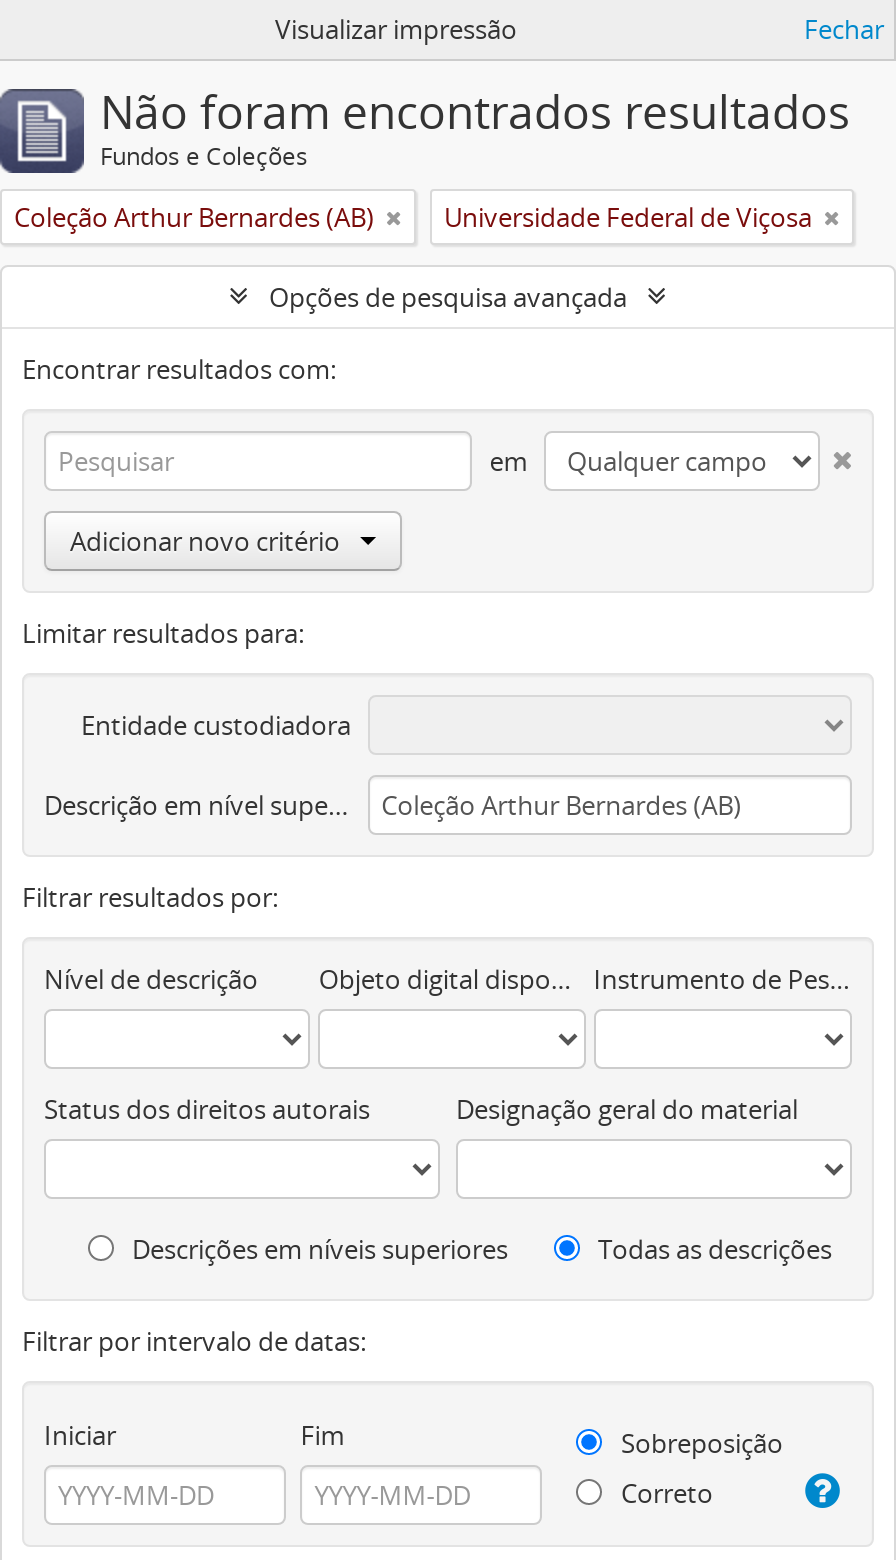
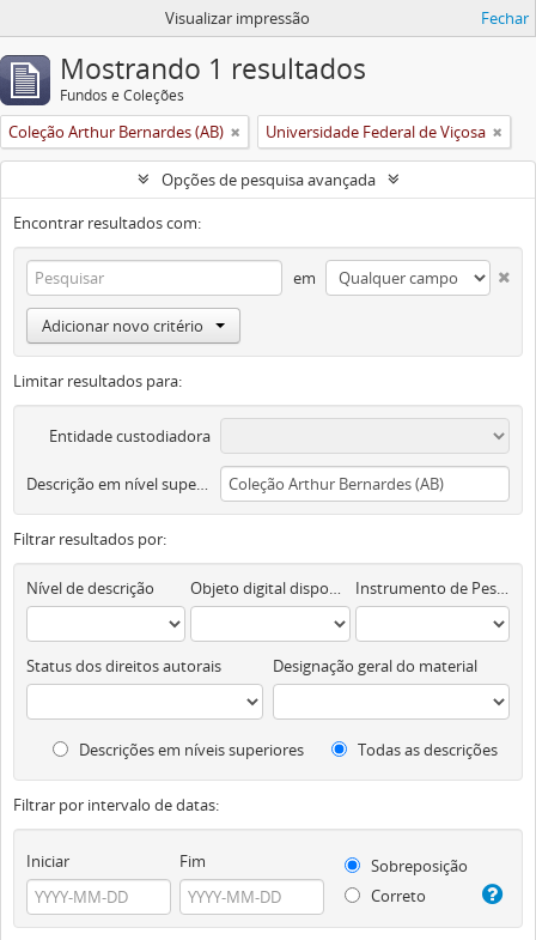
[100,81,850,143] Não foram encontrados resultados -> [60,50,366,87] Mostrando 1 resultados

